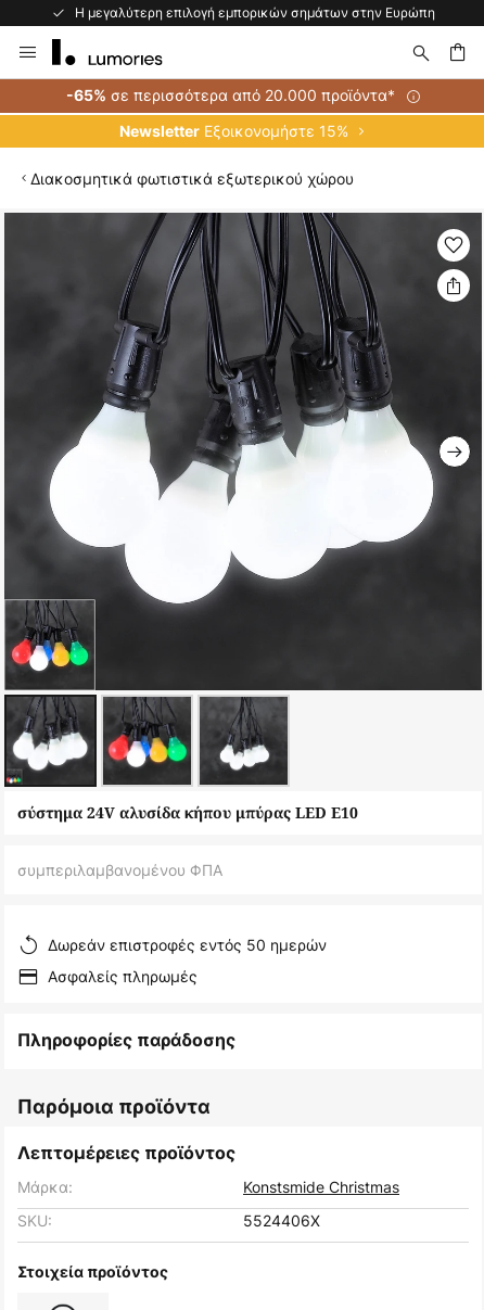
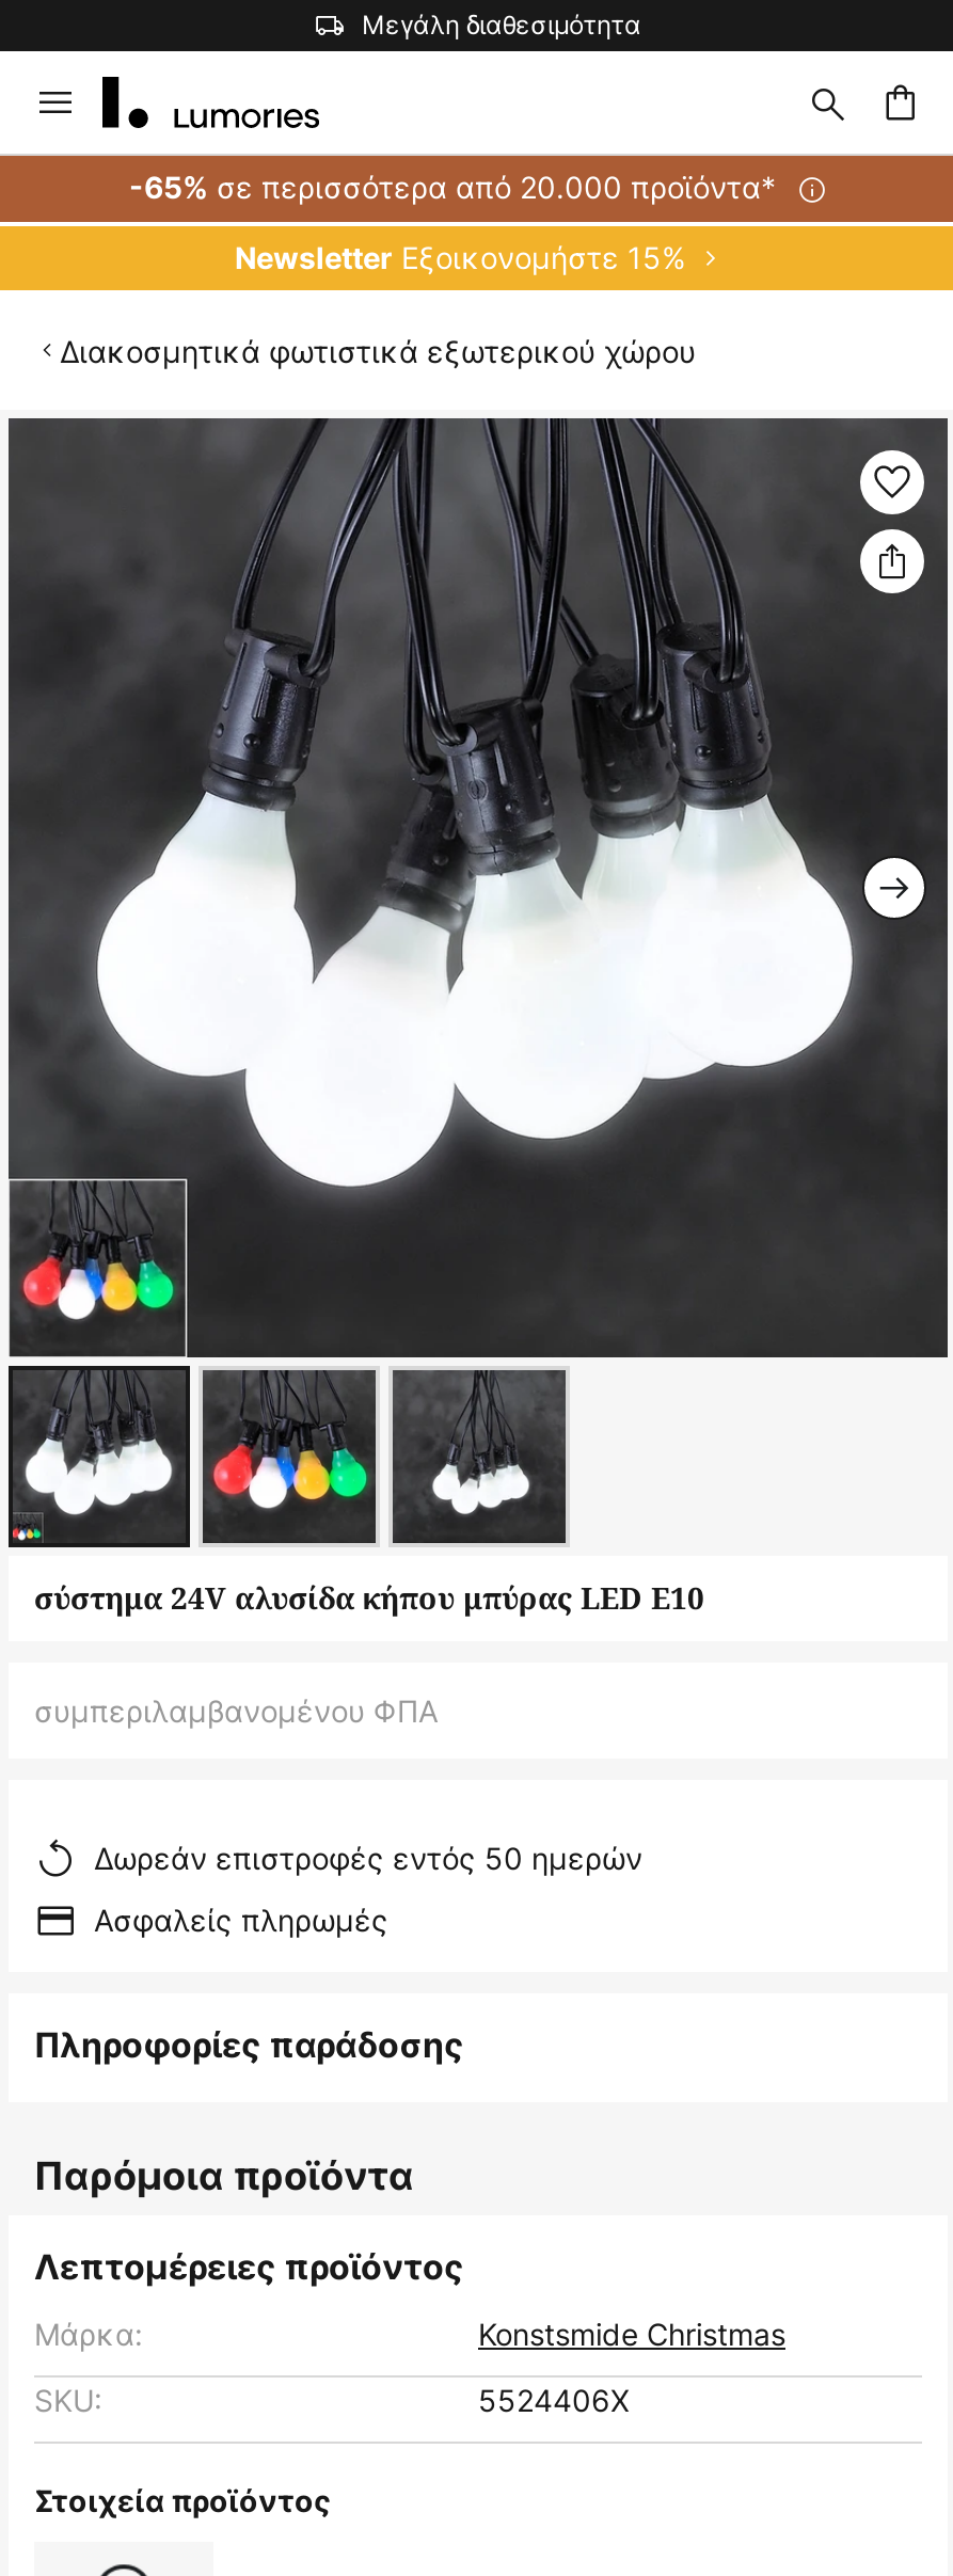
[75,3,435,22] Η μεγαλύτερη επιλογή εμπορικών σημάτων στην Ευρώπη -> [362,6,641,43] Μεγάλη διαθεσιμότητα

